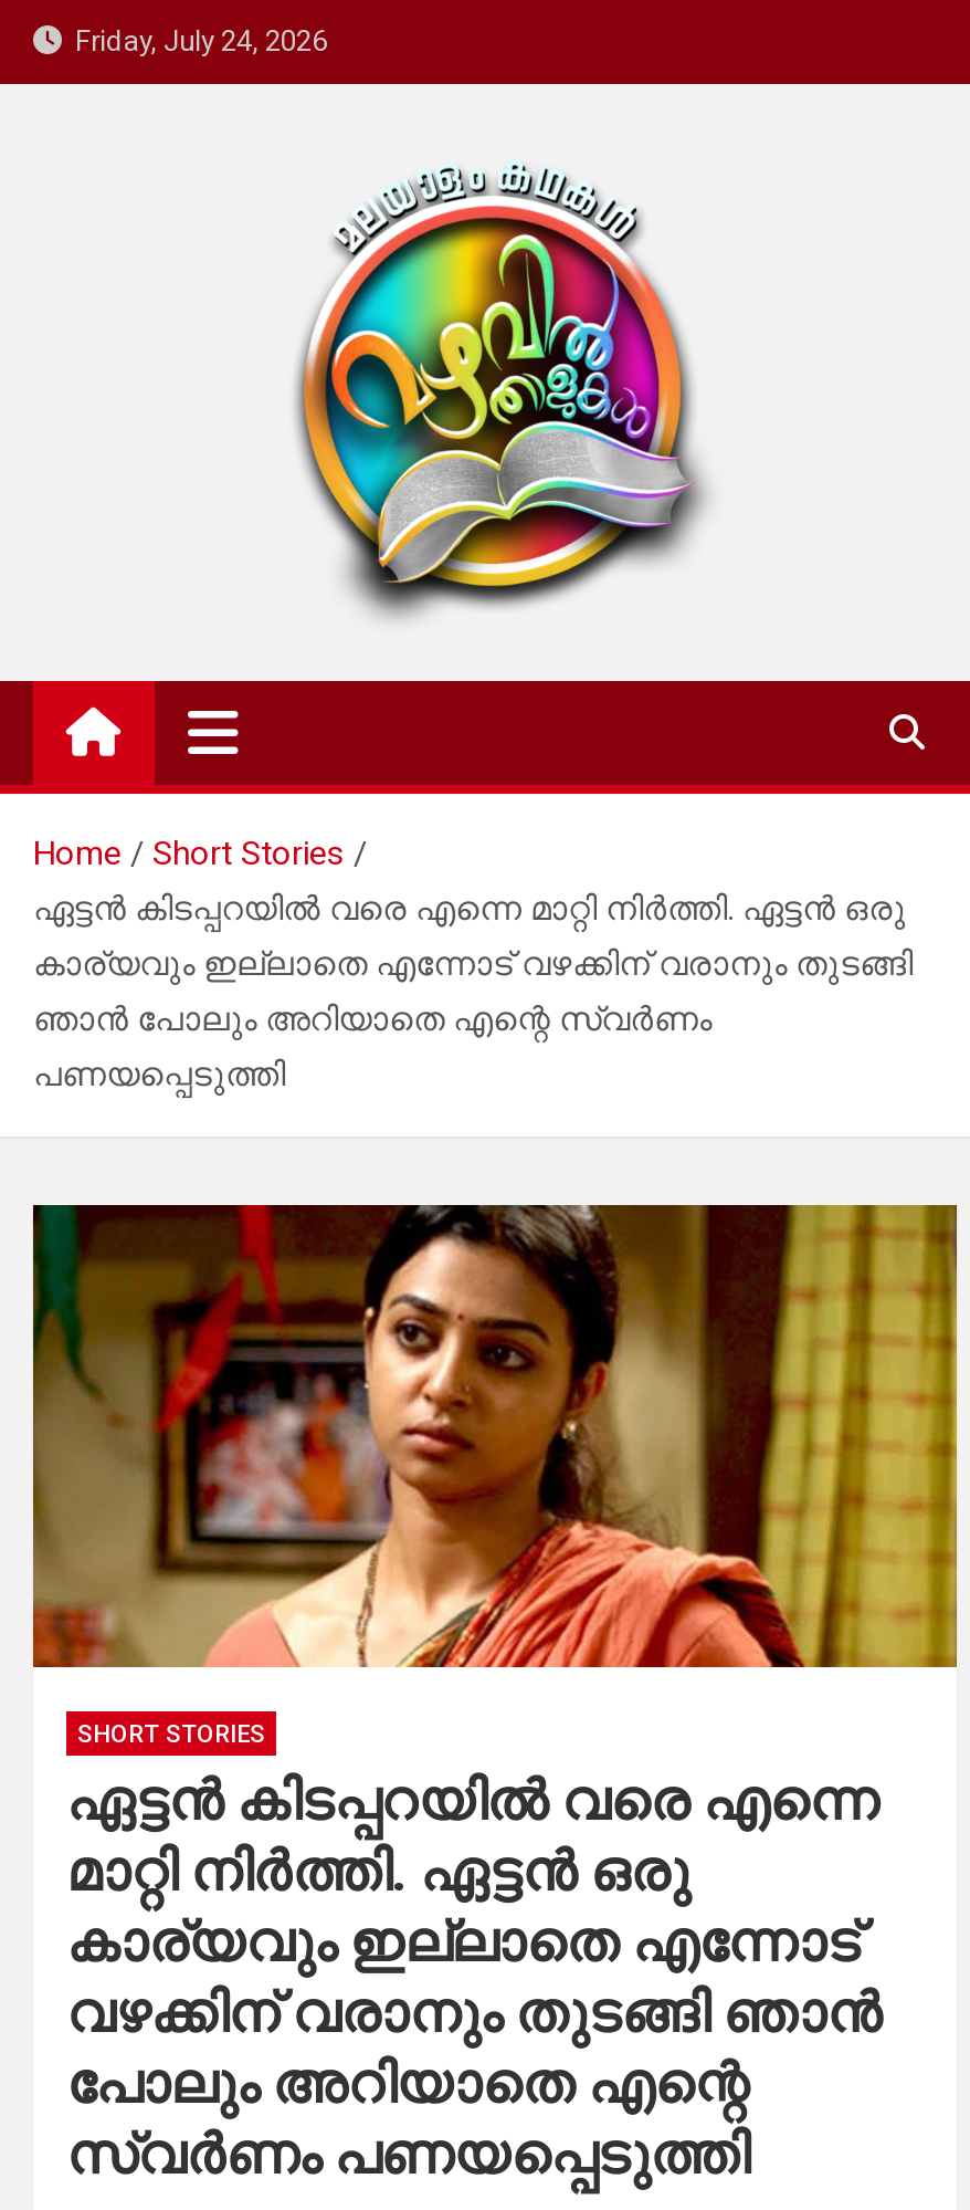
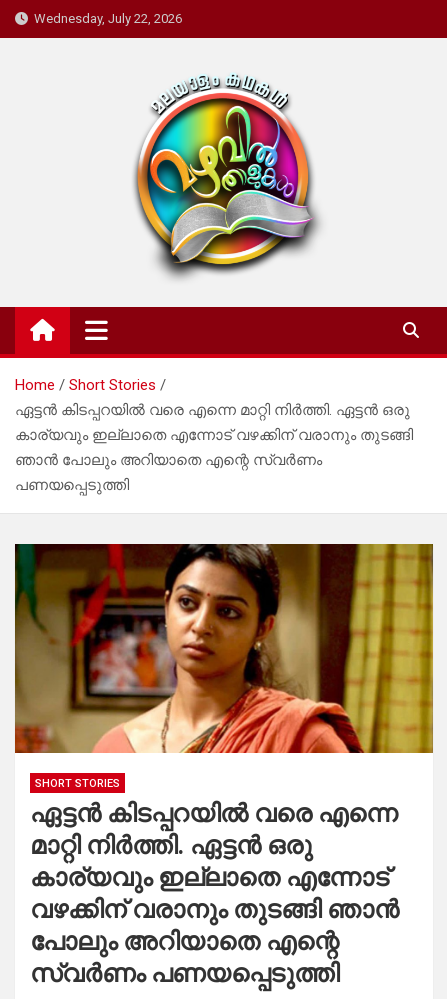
[62,24,327,57] Friday, July 24, 2026 -> [28,11,182,26] Wednesday, July 22, 2026

